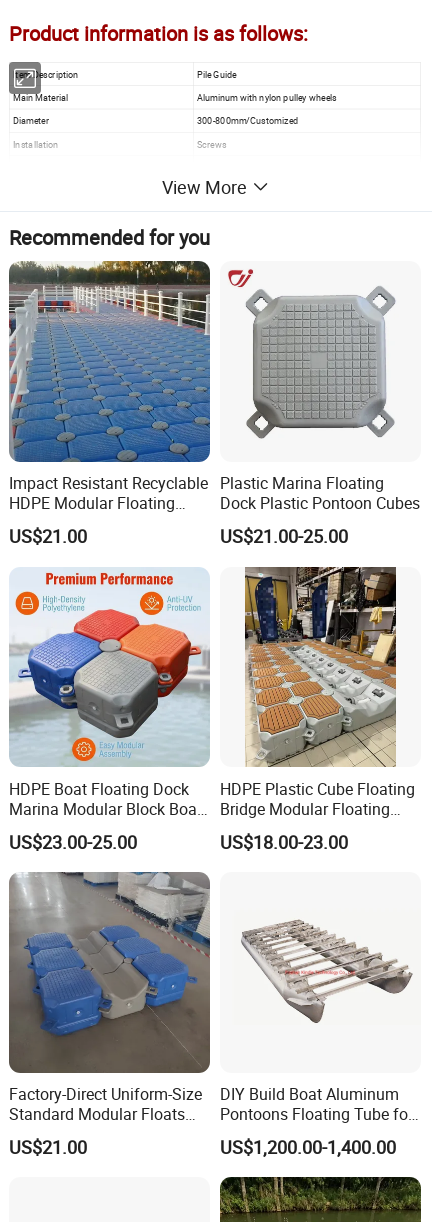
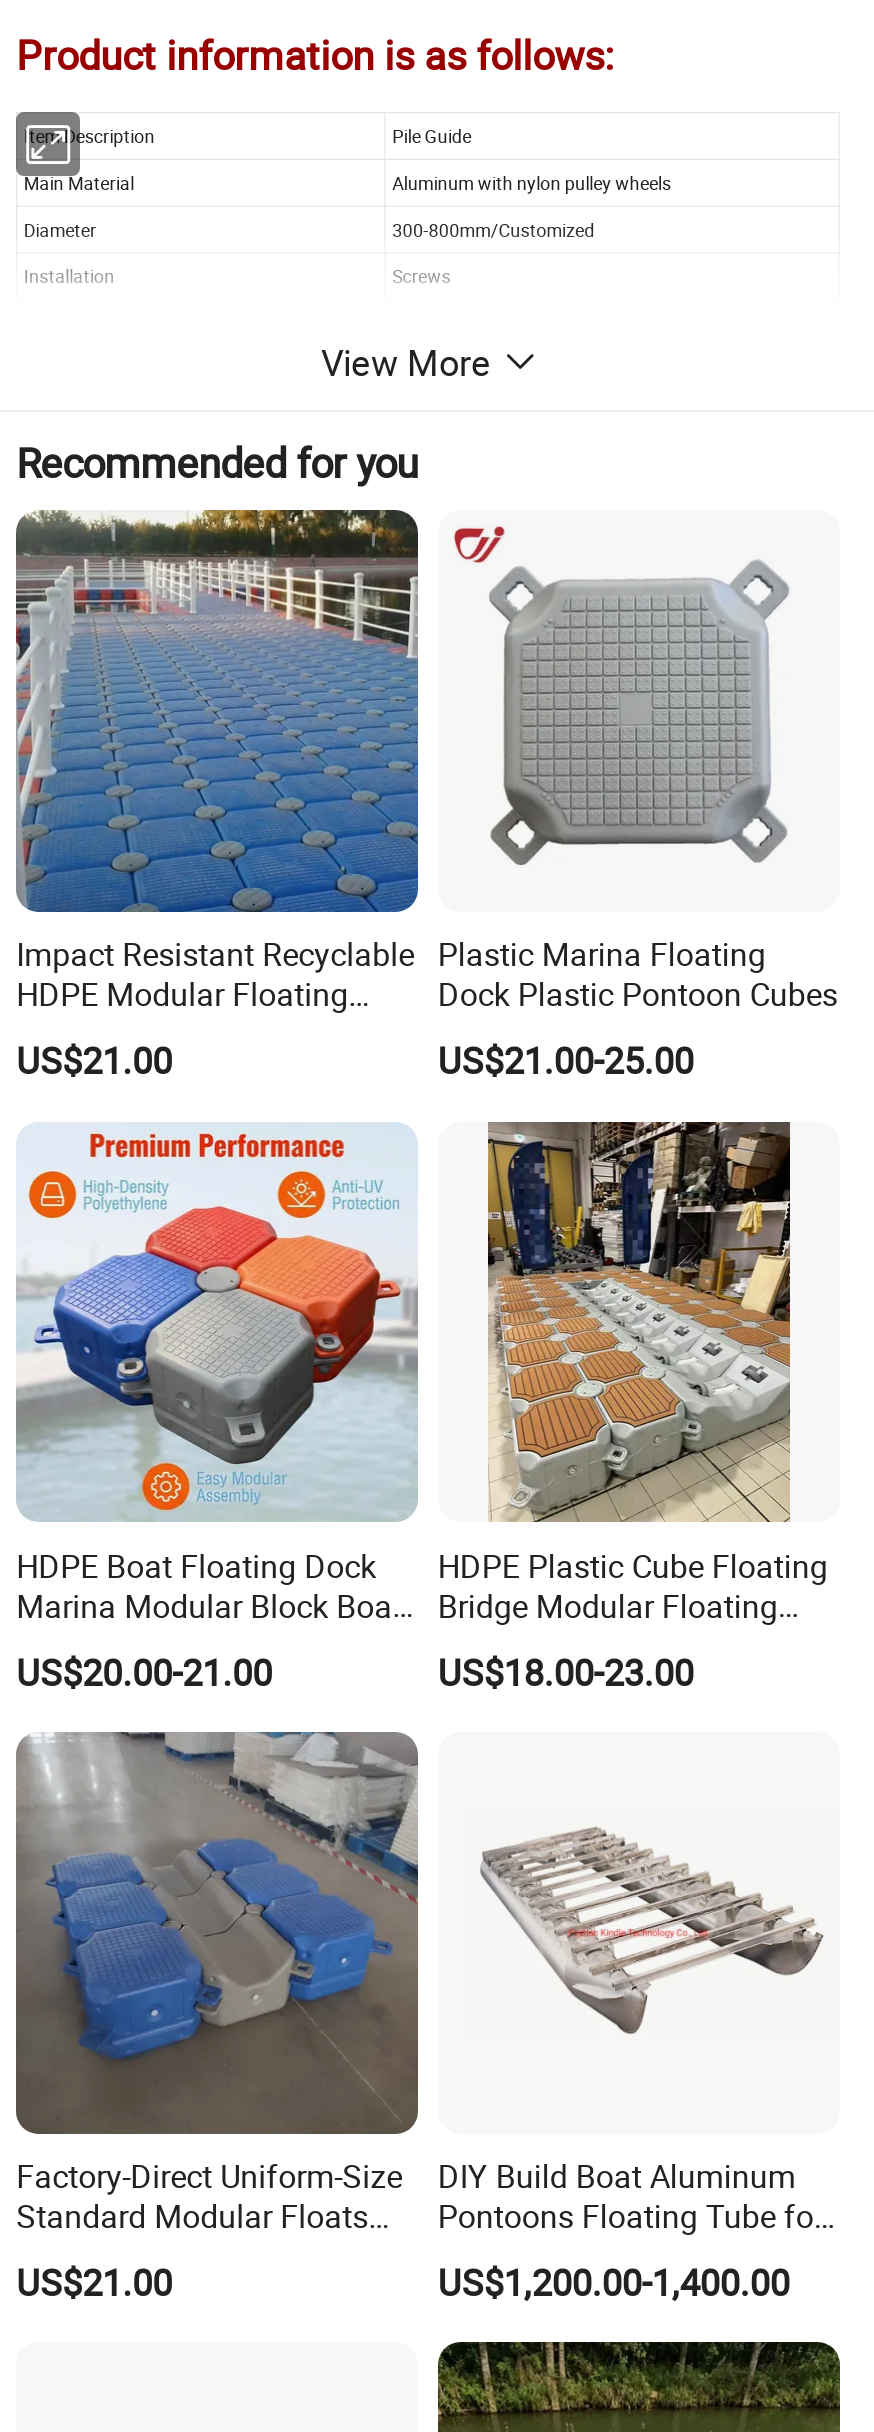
[9,830,137,854] US$23.00-25.00 -> [16,1648,272,1696] US$20.00-21.00

